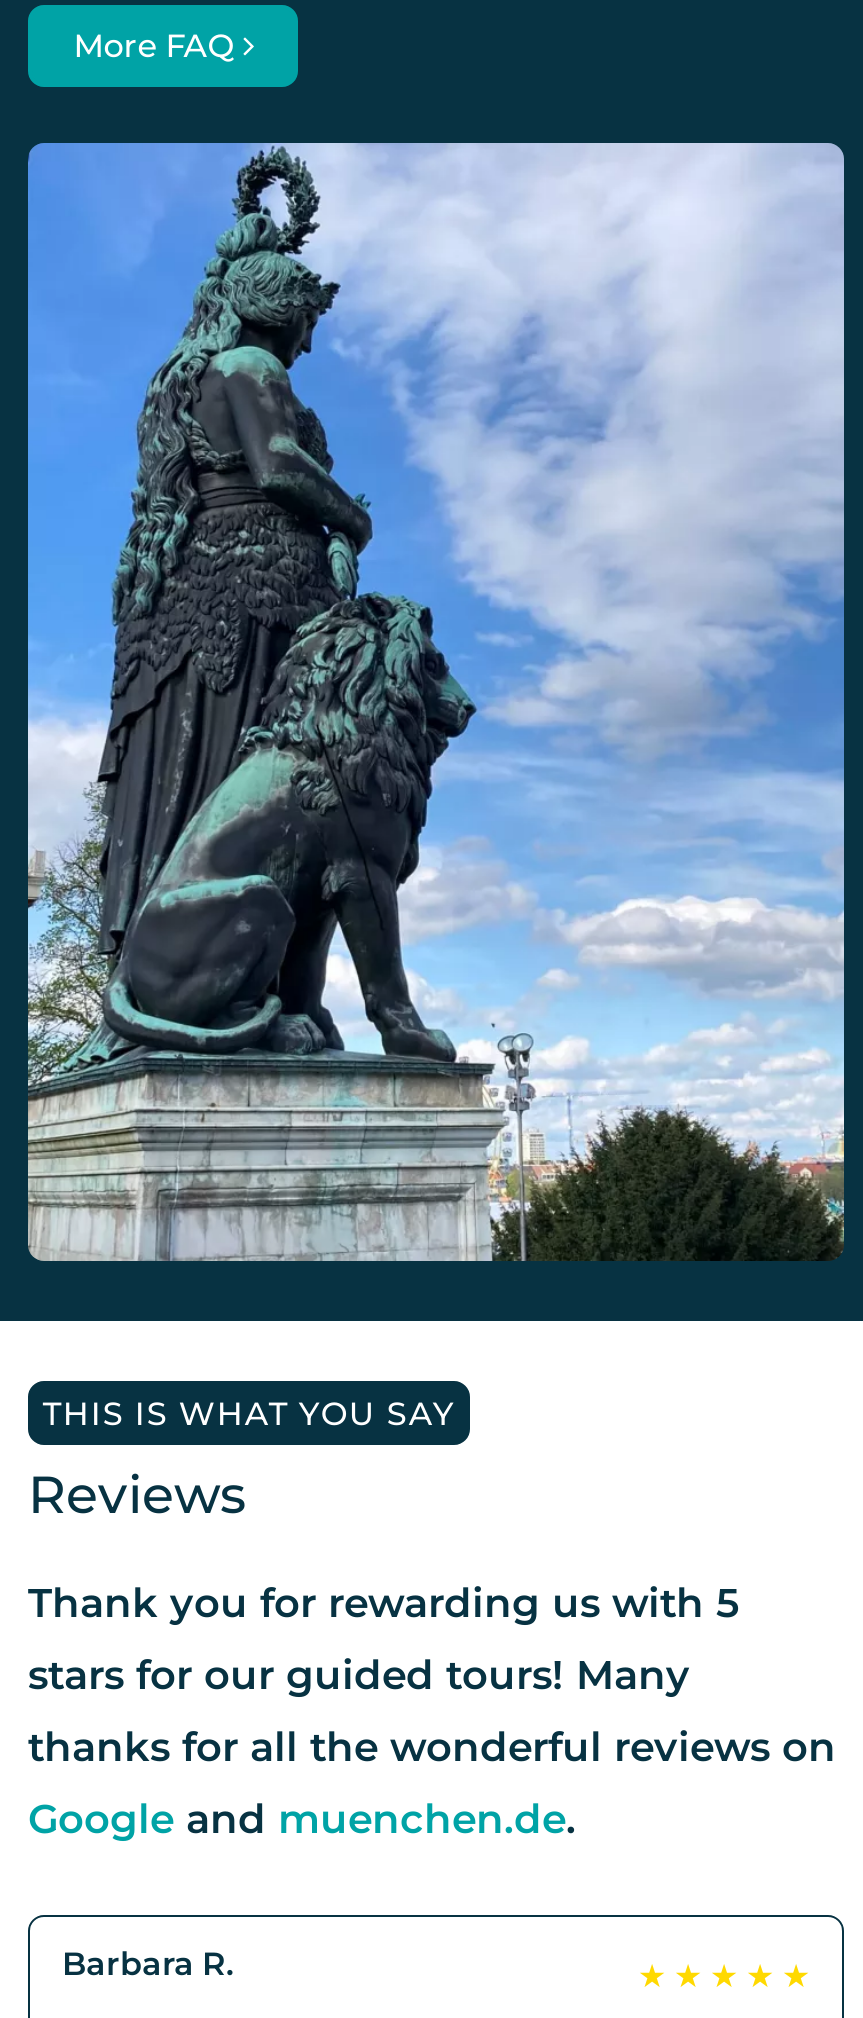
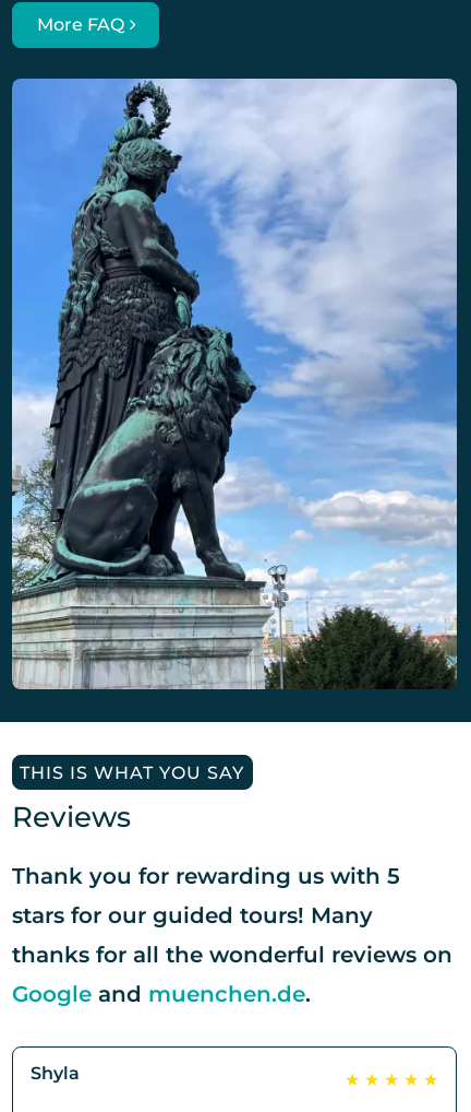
[62,1946,234,1984] Barbara R. -> [31,1063,80,1084] Shyla

